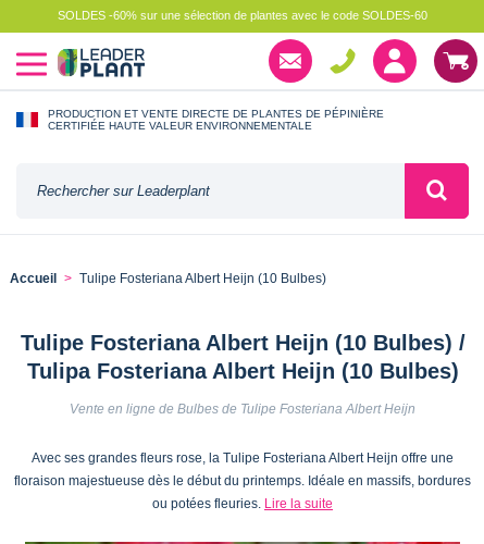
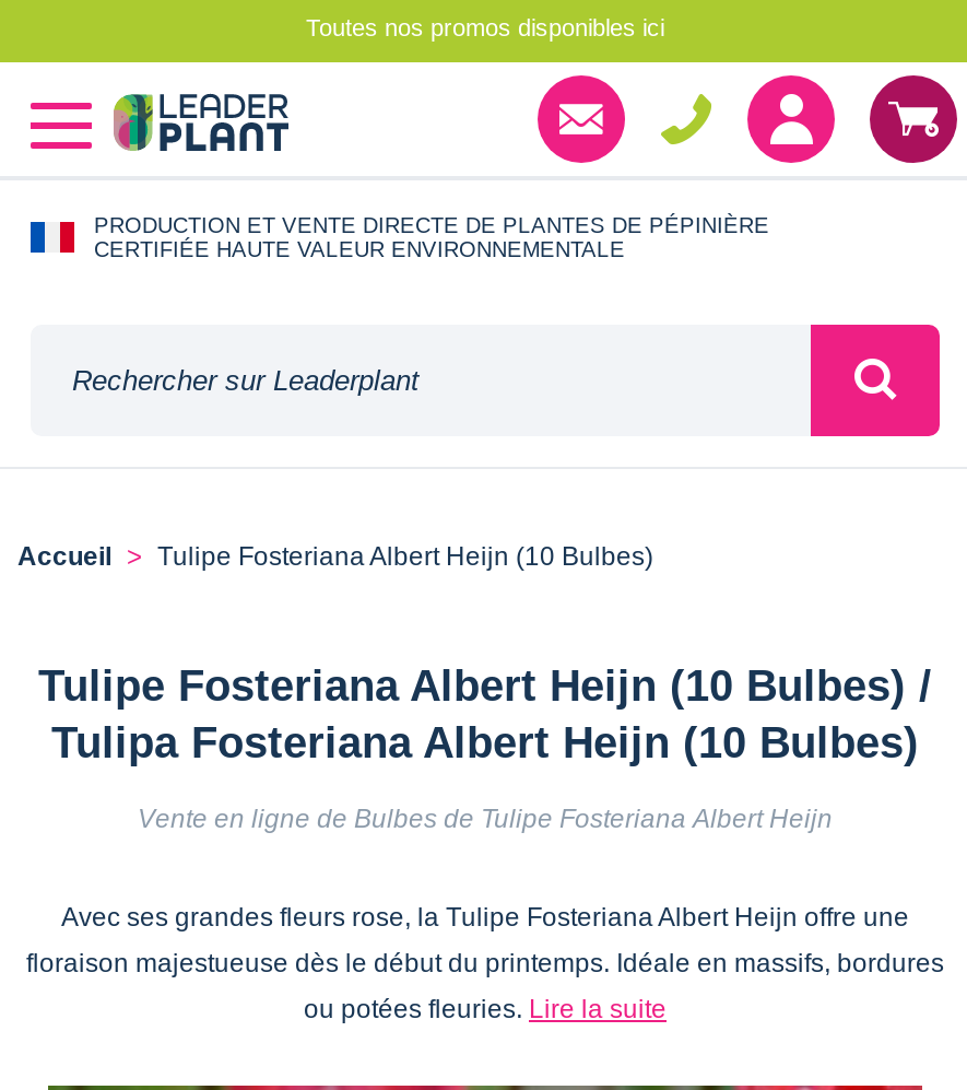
[58,9,427,22] SOLDES -60% sur une sélection de plantes avec le code SOLDES-60 -> [306,14,664,40] Toutes nos promos disponibles ici

